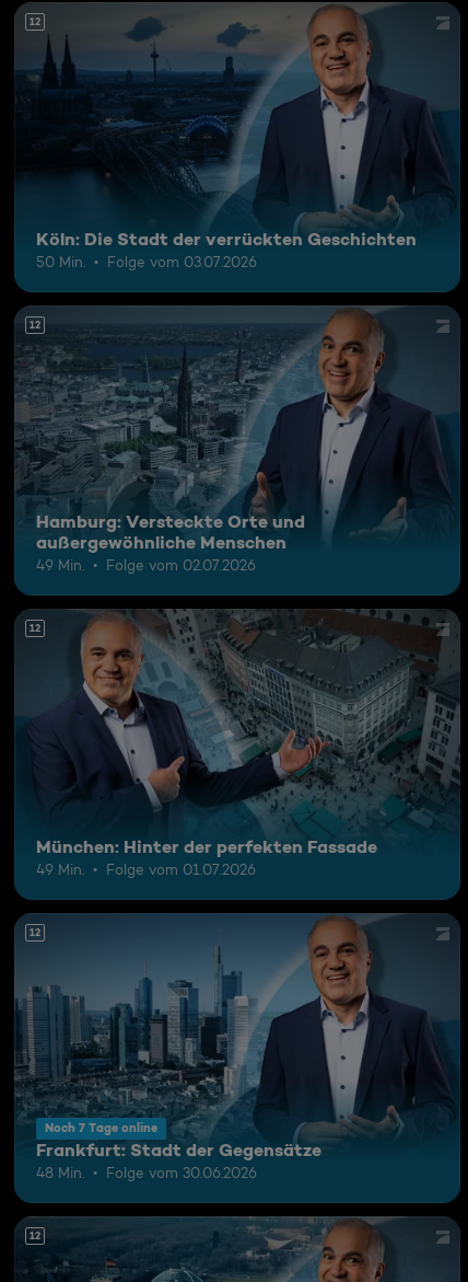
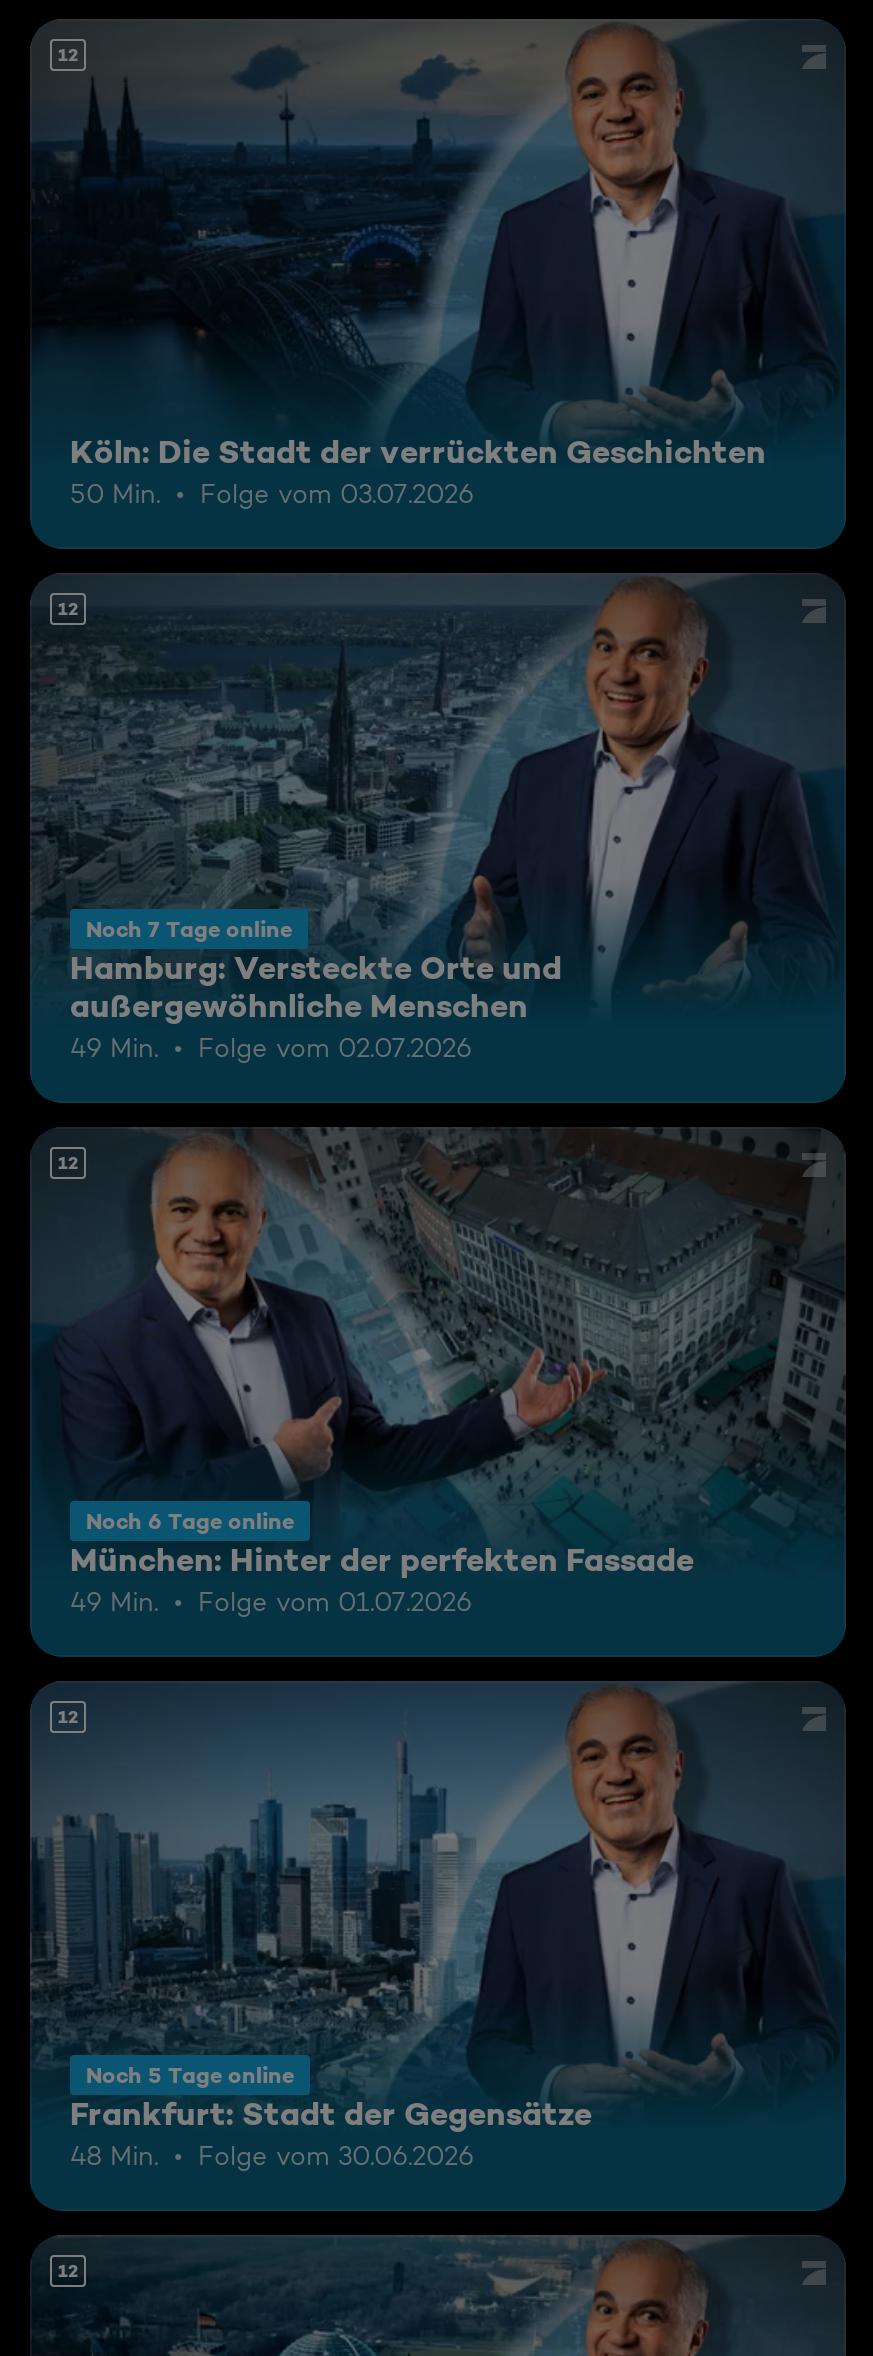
none -> [86,1506,294,1534] Noch 6 Tage online
none -> [86,2061,294,2089] Noch 5 Tage online
moved [45,1120,157,1136] -> [86,914,292,942]: Noch 7 Tage online

